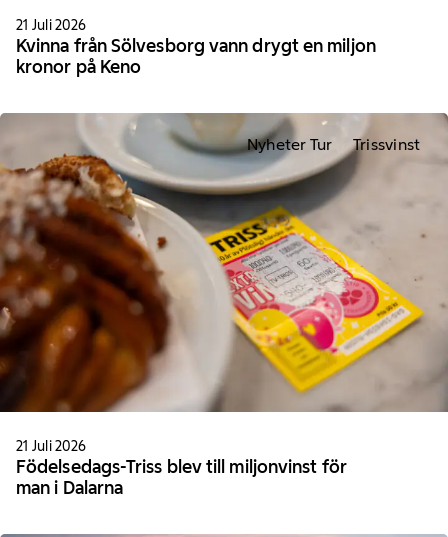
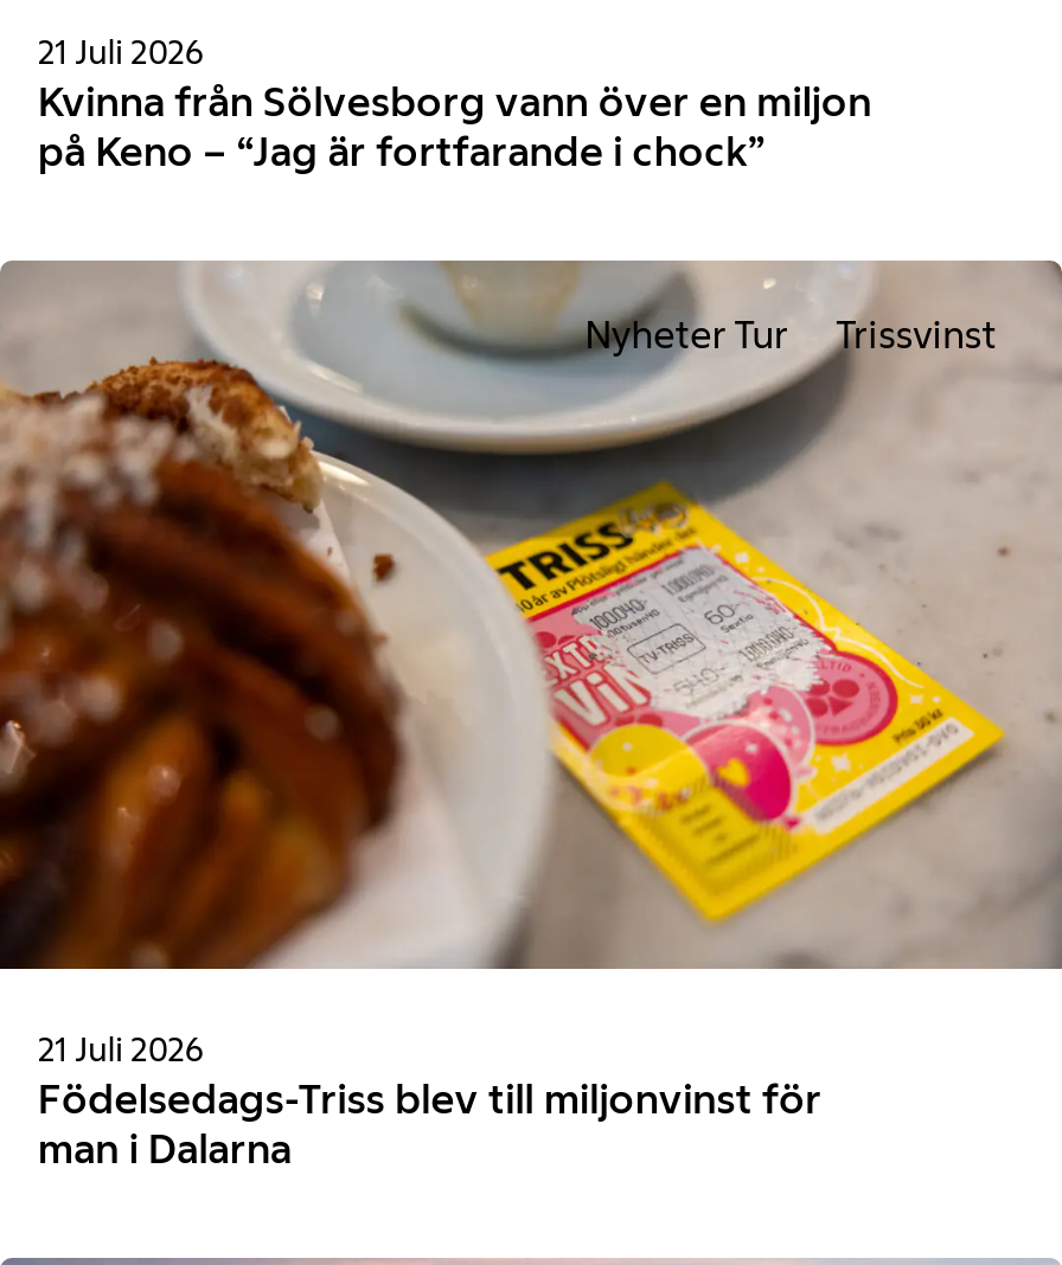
[16,35,376,78] Kvinna från Sölvesborg vann drygt en miljon | kronor på Keno -> [38,76,872,178] Kvinna från Sölvesborg vann över en miljon | på Keno – “Jag är fortfarande i chock”

